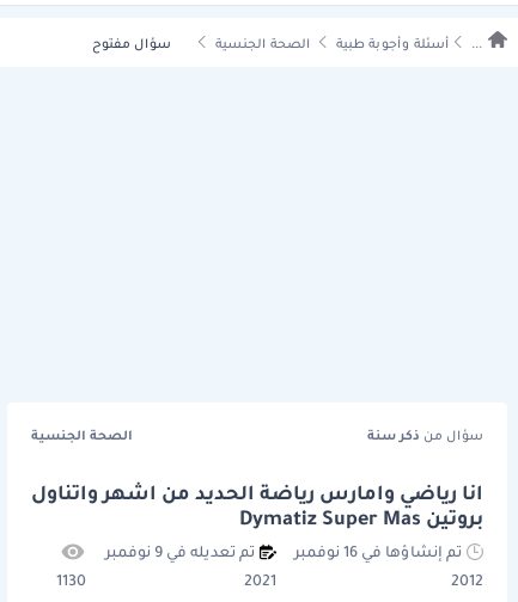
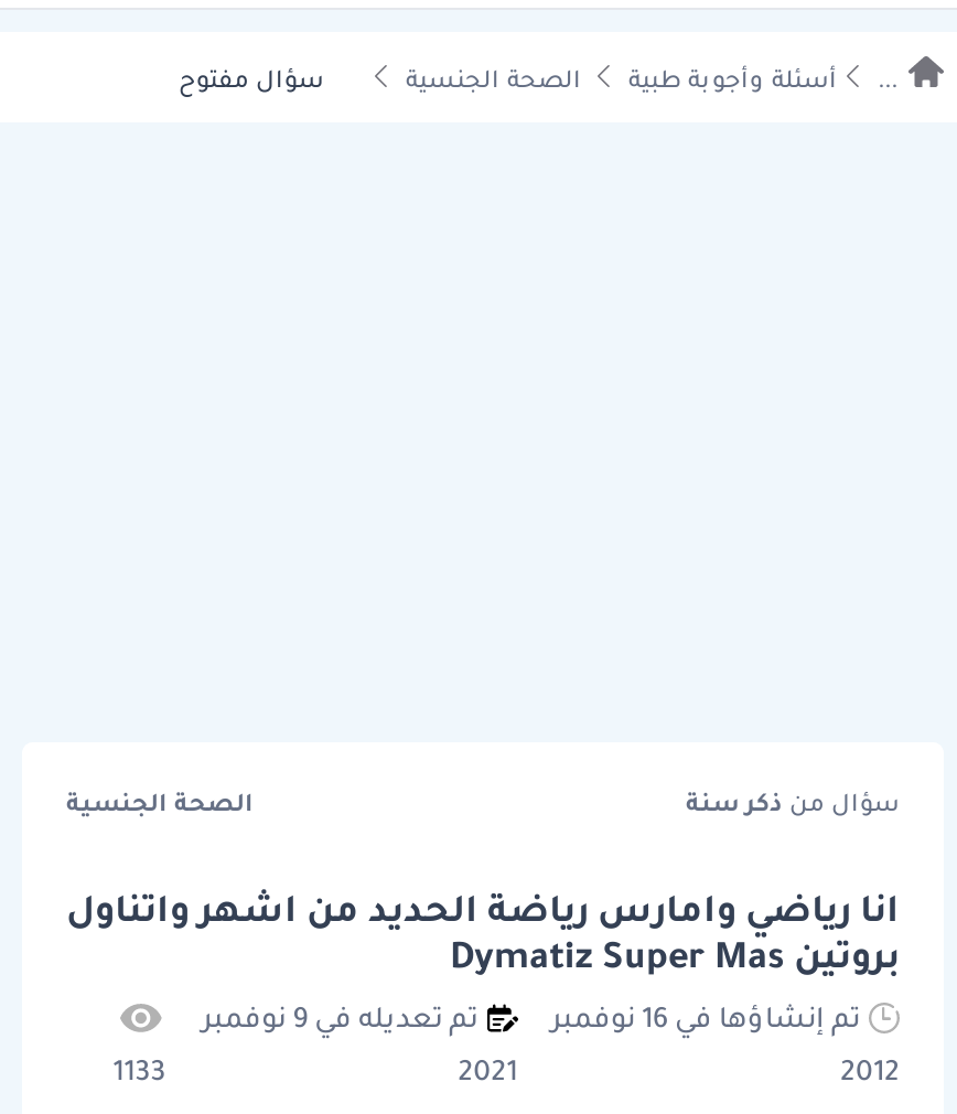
[56,569,86,591] 1130 -> [113,1049,166,1091] 1133

